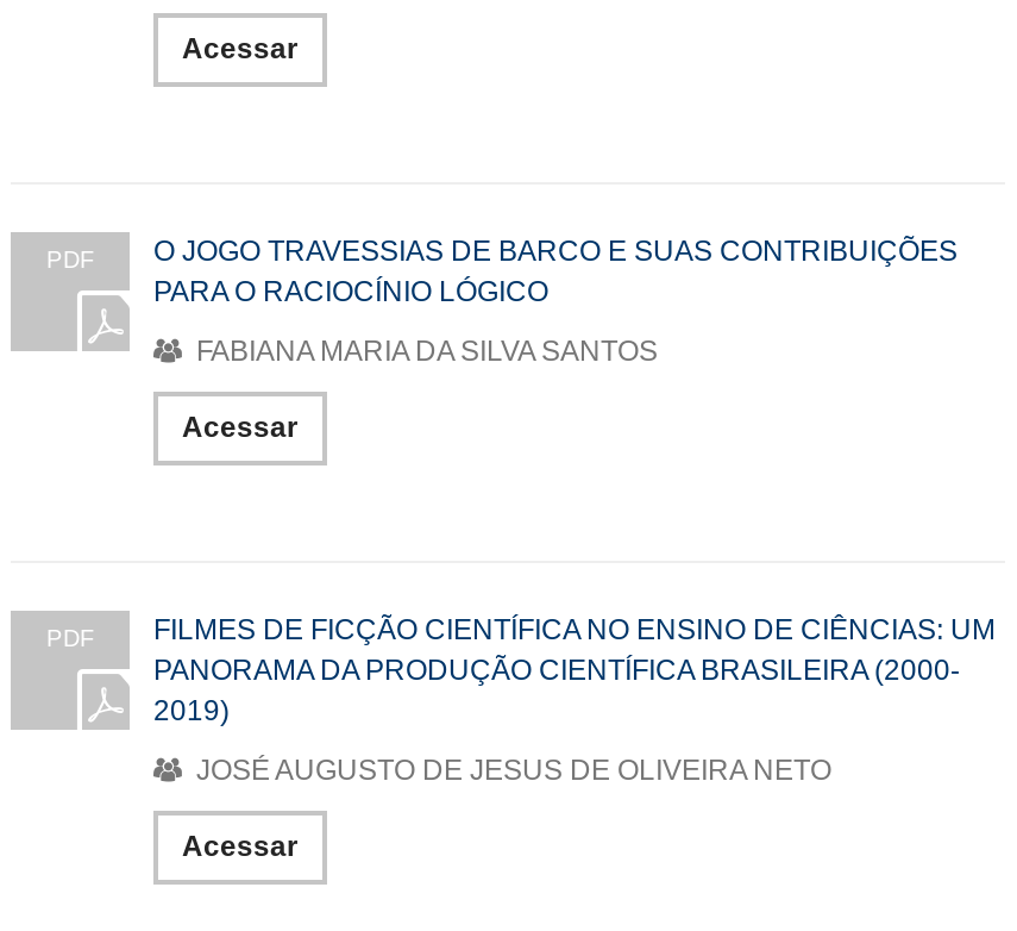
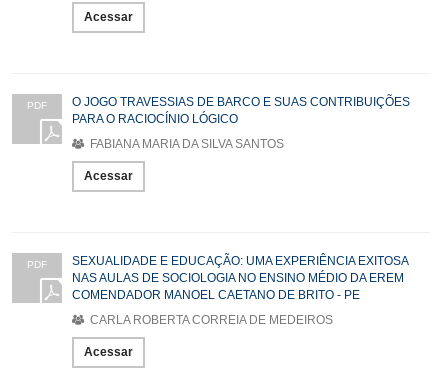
[153,612,996,727] FILMES DE FICÇÃO CIENTÍFICA NO ENSINO DE CIÊNCIAS: UM | PANORAMA DA PRODUÇÃO CIENTÍFICA BRASILEIRA (2000- | 2019) -> [72,254,408,302] SEXUALIDADE E EDUCAÇÃO: UMA EXPERIÊNCIA EXITOSA | NAS AULAS DE SOCIOLOGIA NO ENSINO MÉDIO DA EREM | COMENDADOR MANOEL CAETANO DE BRITO - PE
[189,753,831,786] JOSÉ AUGUSTO DE JESUS DE OLIVEIRA NETO -> [87,313,333,327] CARLA ROBERTA CORREIA DE MEDEIROS

